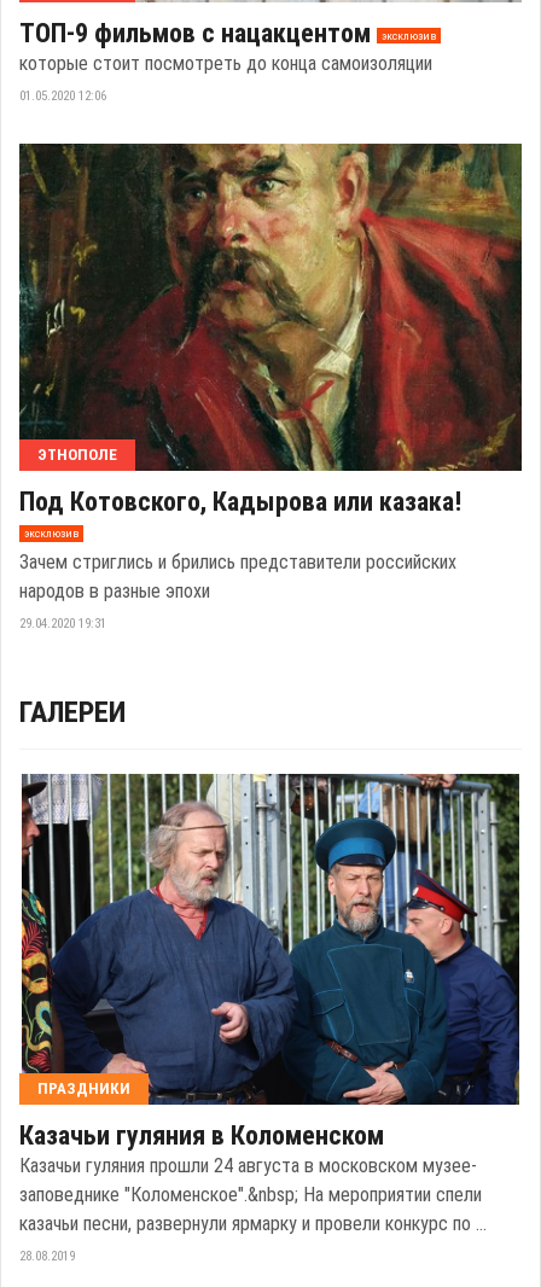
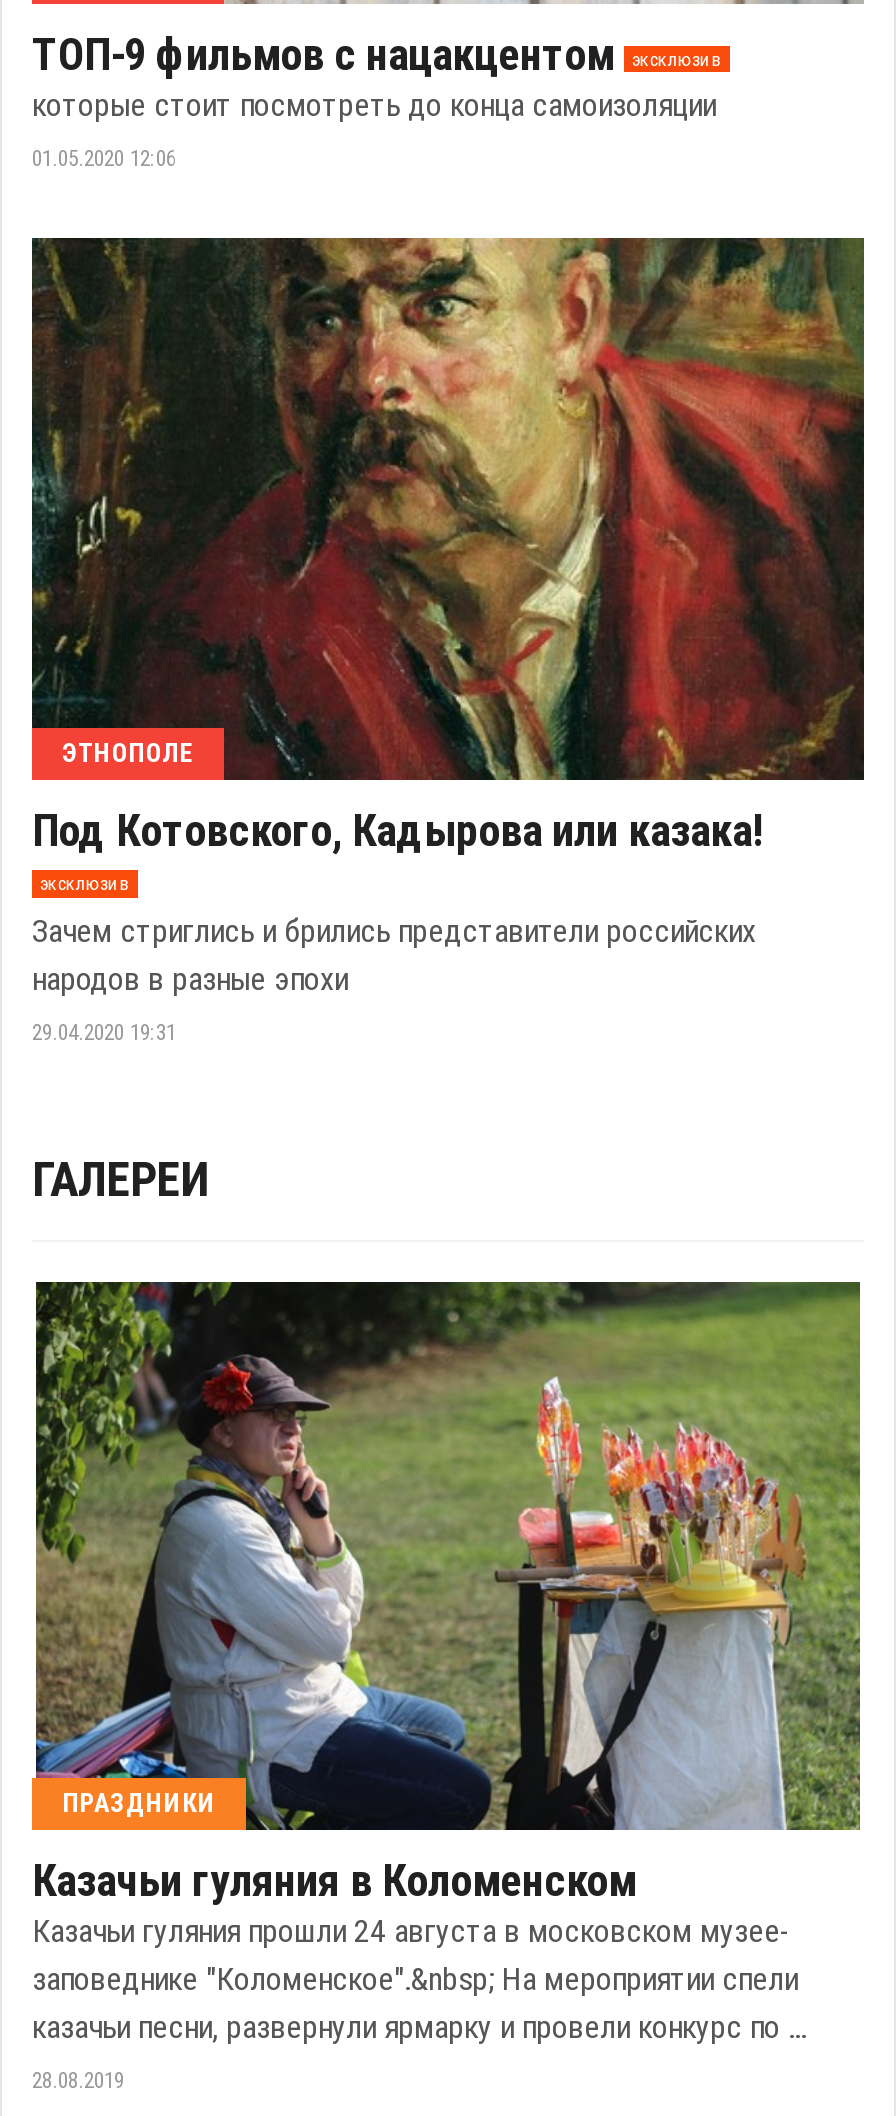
[21,773,520,1106] [image] -> [34,1280,862,1832] [image]

